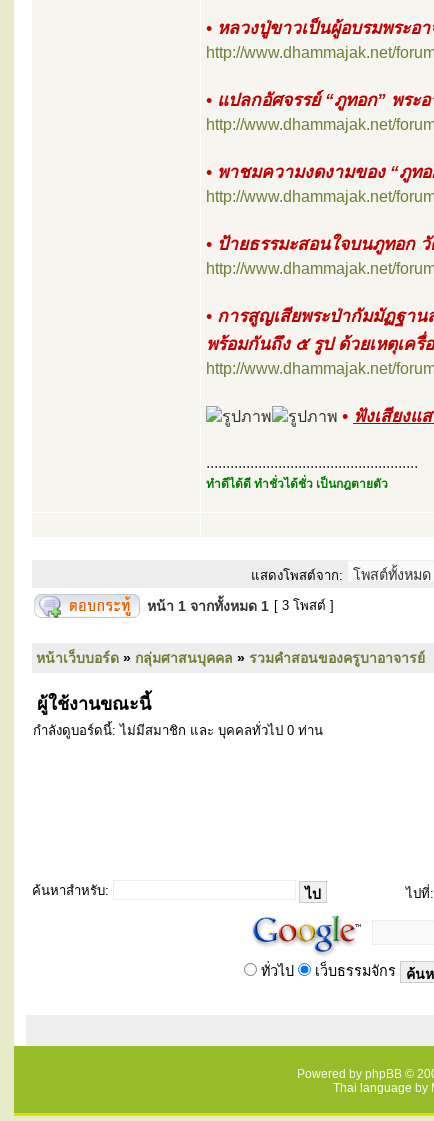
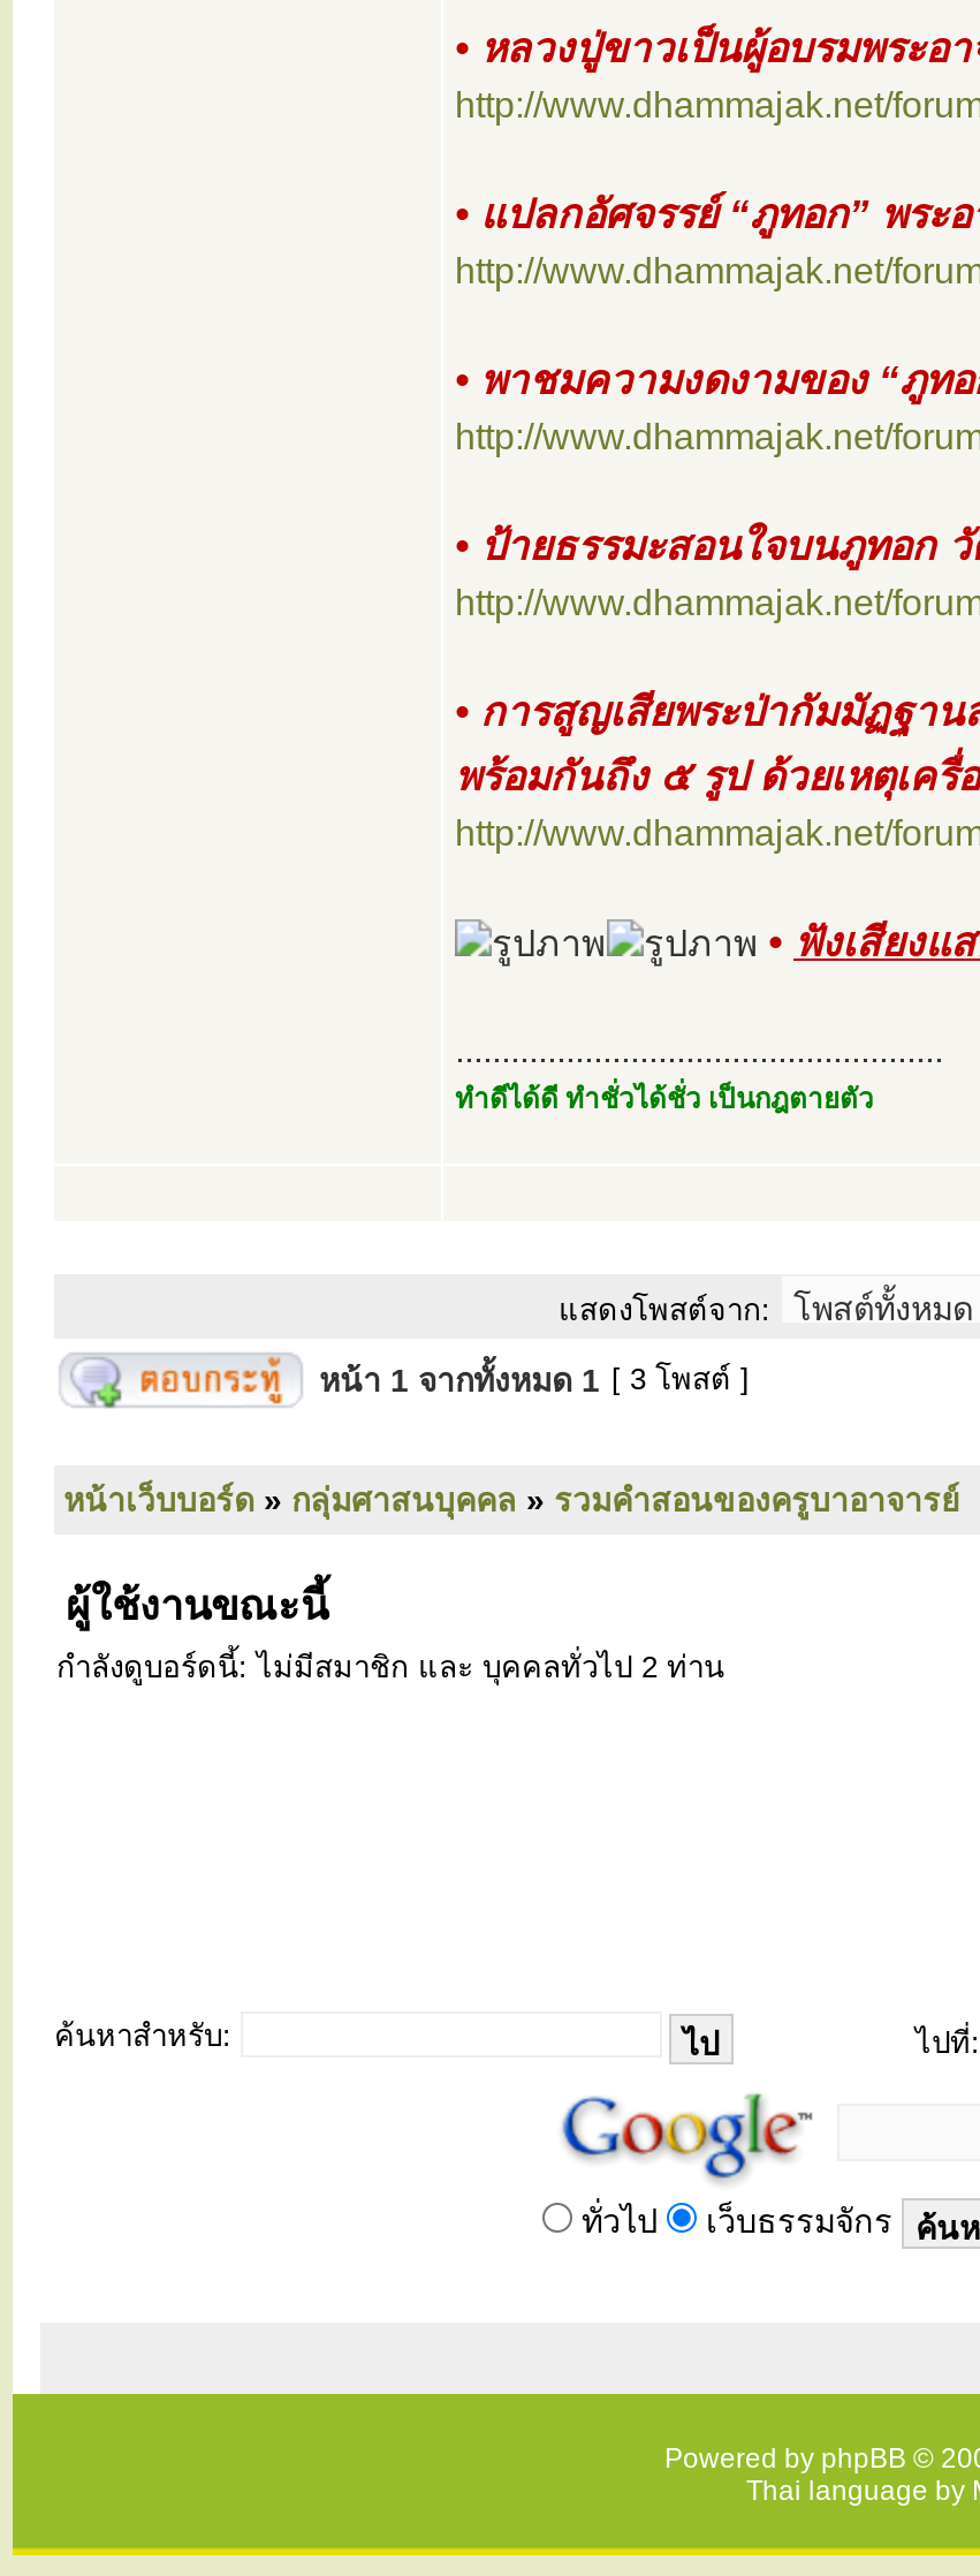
[33,723,323,738] กำลังดูบอร์ดนี้: ไม่มีสมาชิก และ บุคคลทั่วไป 0 ท่าน -> [56,1650,724,1684] กำลังดูบอร์ดนี้: ไม่มีสมาชิก และ บุคคลทั่วไป 2 ท่าน

